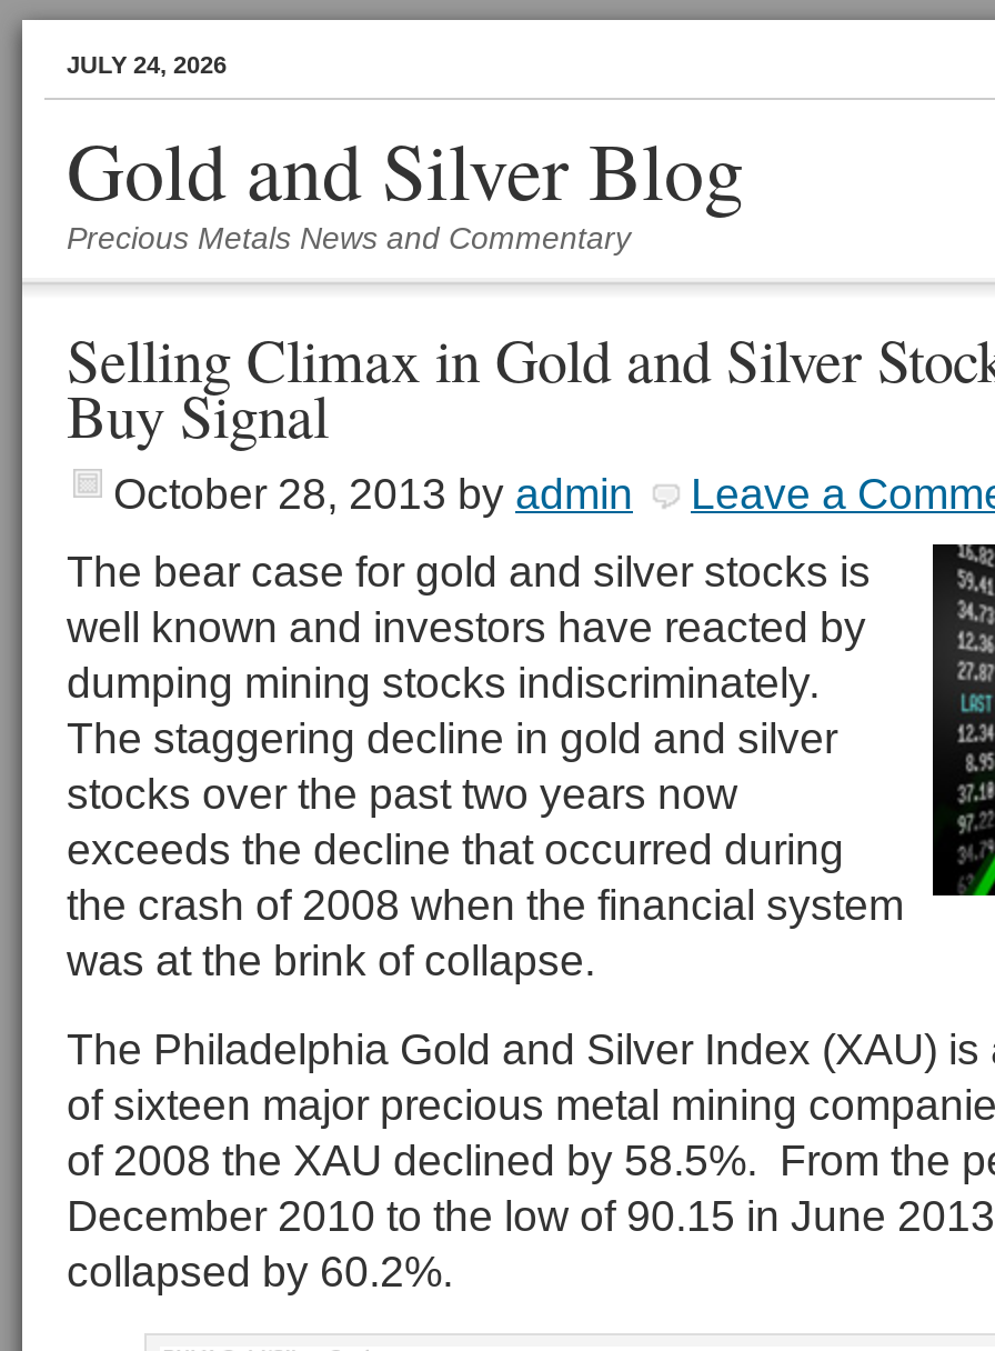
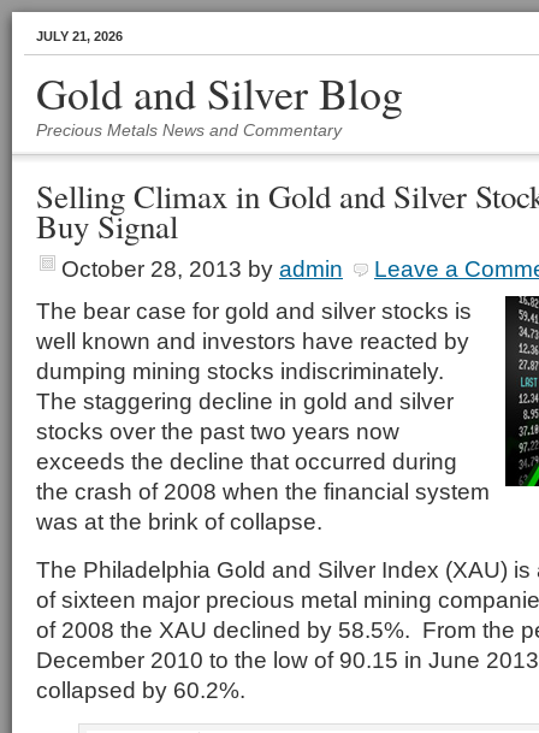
[67,51,227,78] JULY 24, 2026 -> [36,29,123,43] JULY 21, 2026

